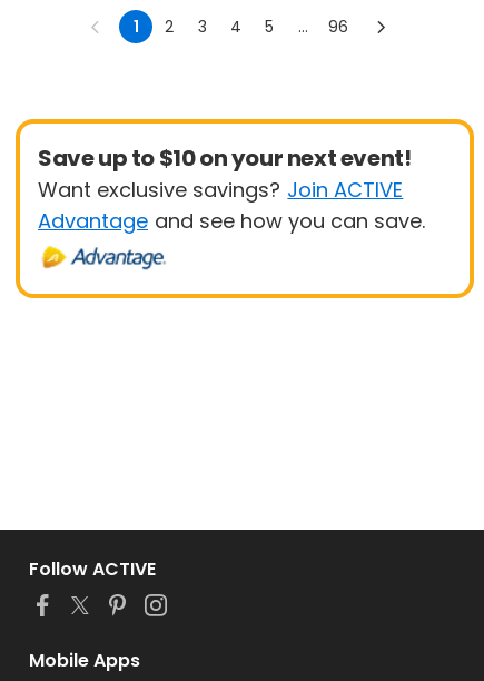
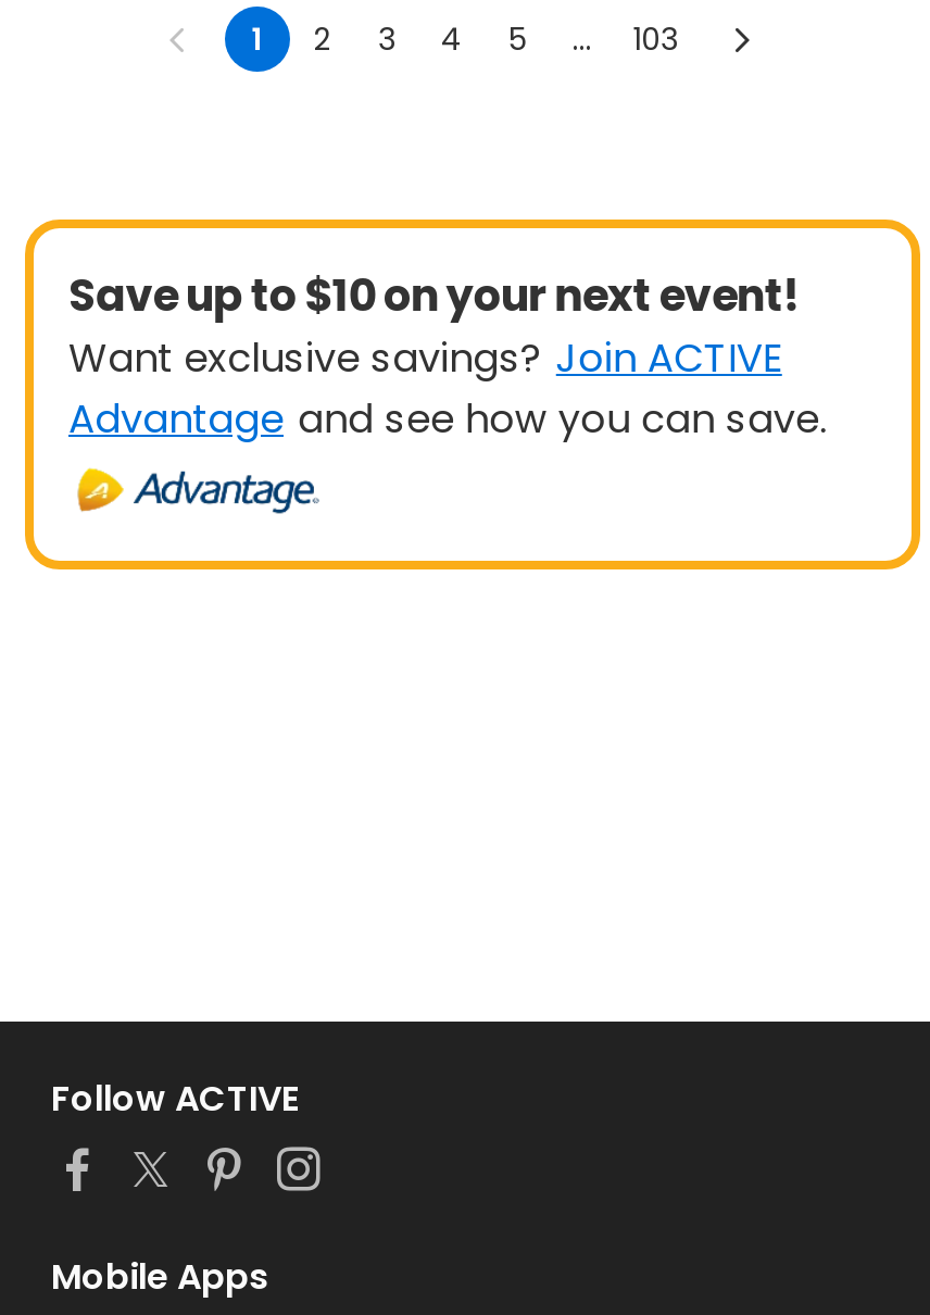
[328,16,348,38] 96 -> [632,17,678,61] 103

